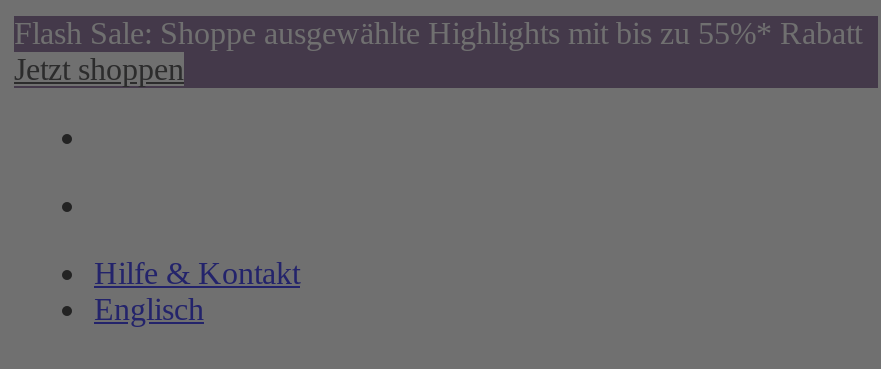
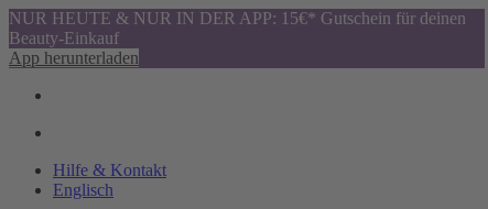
[14,16,862,86] Flash Sale: Shoppe ausgewählte Highlights mit bis zu 55%* Rabatt | Jetzt shoppen -> [9,9,466,67] NUR HEUTE & NUR IN DER APP: 15€* Gutschein für deinen | Beauty-Einkauf | App herunterladen

